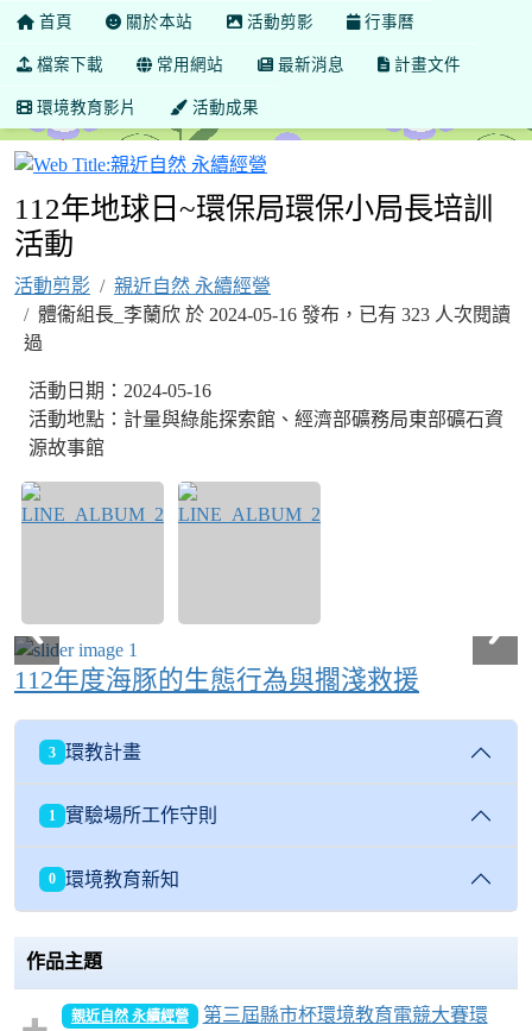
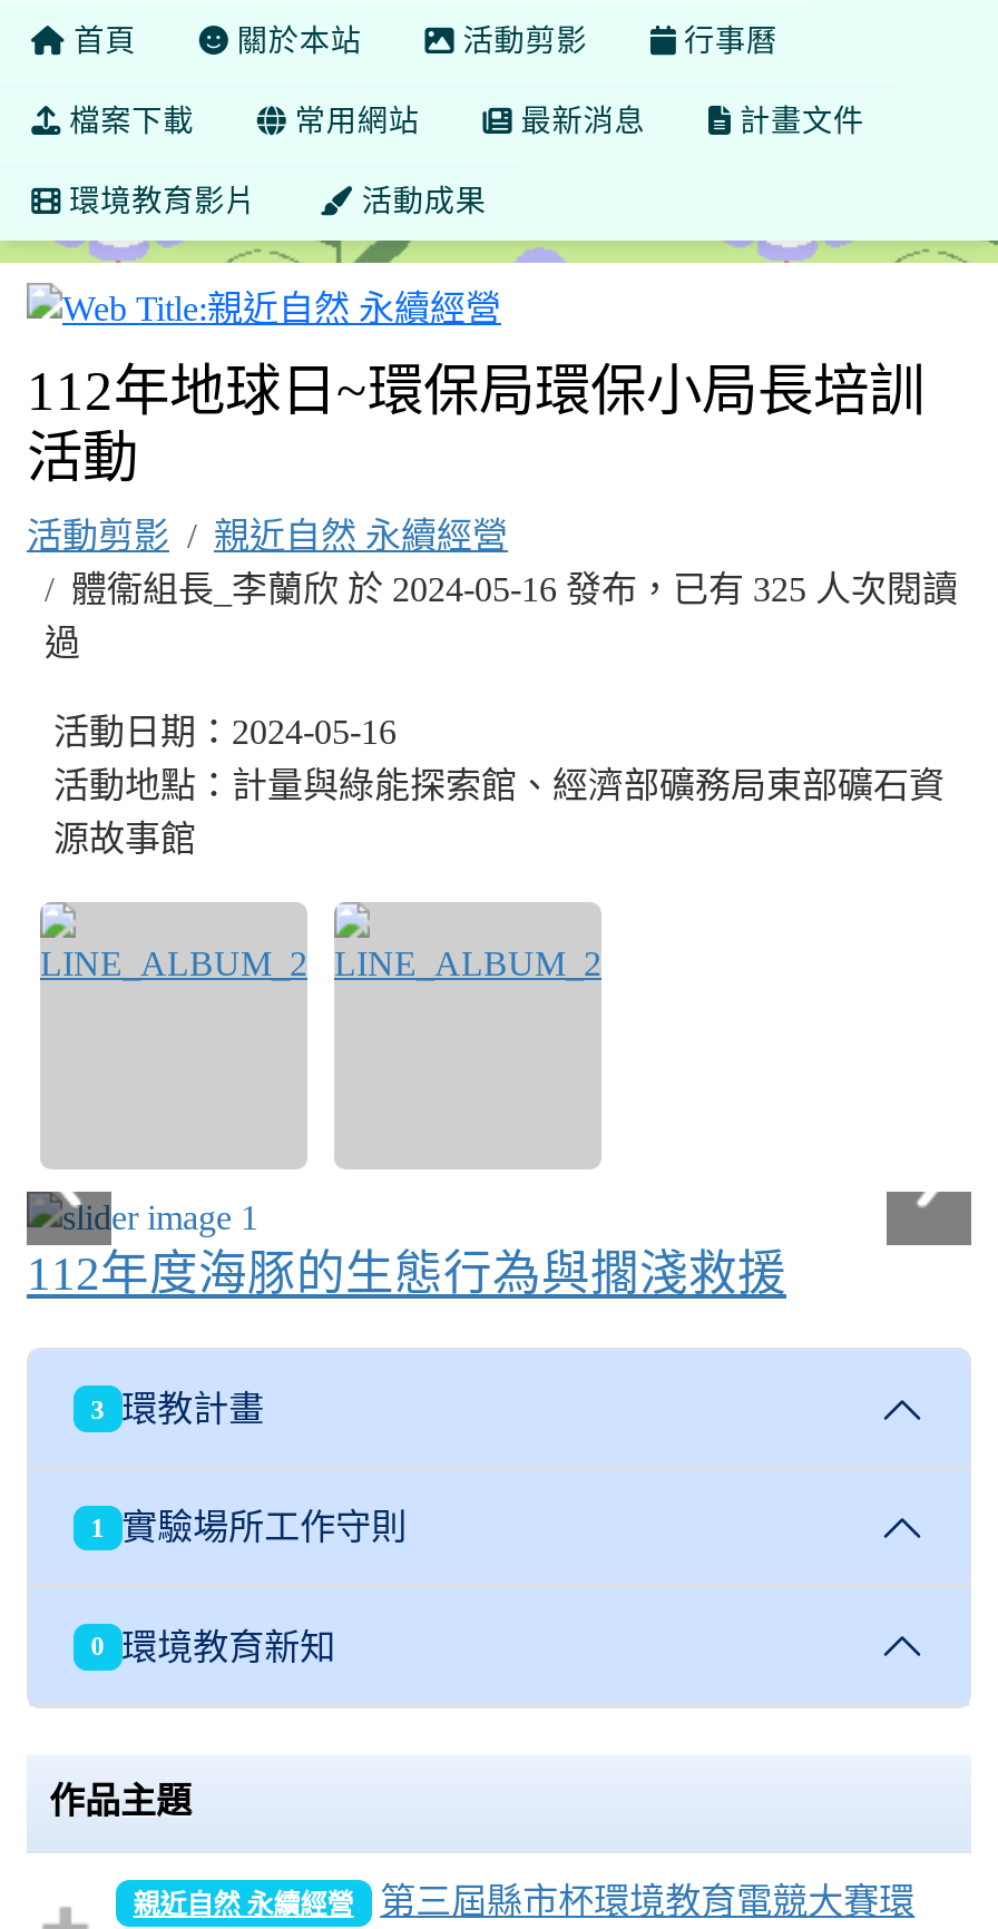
[38,305,511,325] 體衞組長_李蘭欣 於 2024-05-16 發布，已有 323 人次閱讀 -> [71,571,958,609] 體衞組長_李蘭欣 於 2024-05-16 發布，已有 325 人次閱讀

